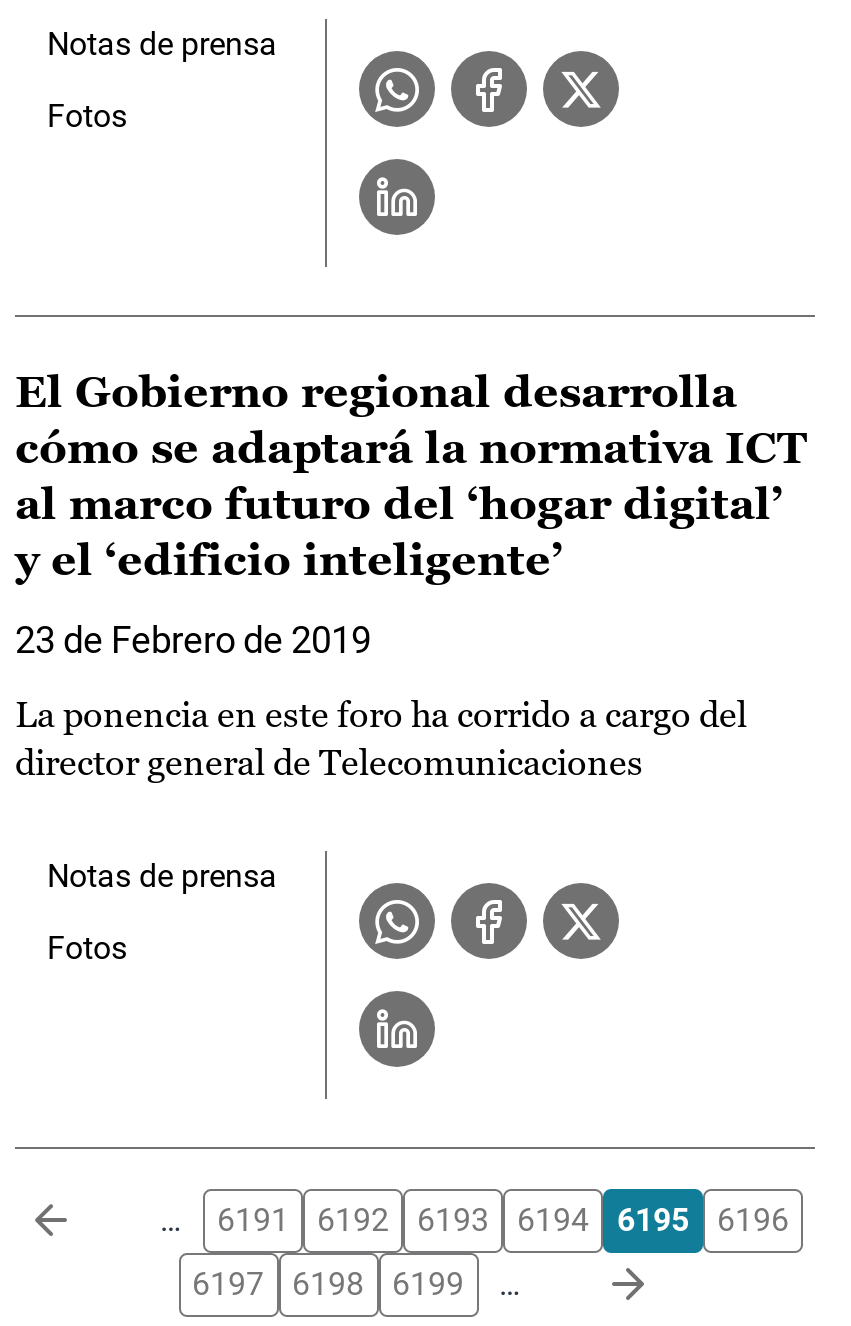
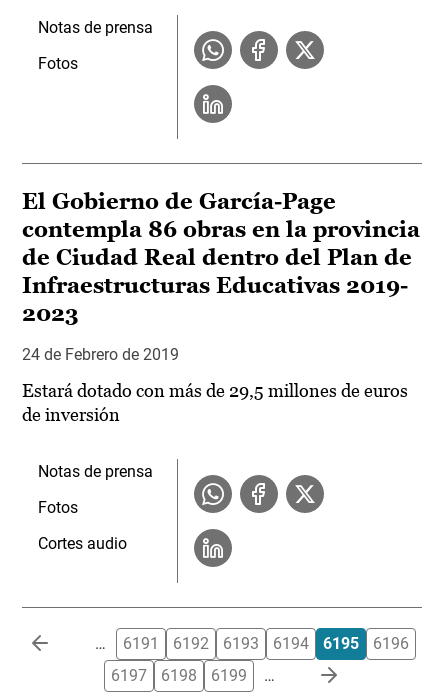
[15,367,807,585] El Gobierno regional desarrolla | cómo se adaptará la normativa ICT | al marco futuro del ‘hogar digital’ | y el ‘edificio inteligente’ -> [22,189,420,326] El Gobierno de García-Page | contempla 86 obras en la provincia | de Ciudad Real dentro del Plan de | Infraestructuras Educativas 2019- | 2023
[15,619,371,661] 23 de Febrero de 2019 -> [22,345,179,364] 24 de Febrero de 2019
[15,693,747,783] La ponencia en este foro ha corrido a cargo del | director general de Telecomunicaciones -> [22,380,408,425] Estará dotado con más de 29,5 millones de euros | de inversión
none -> [38,534,127,553] Cortes audio

